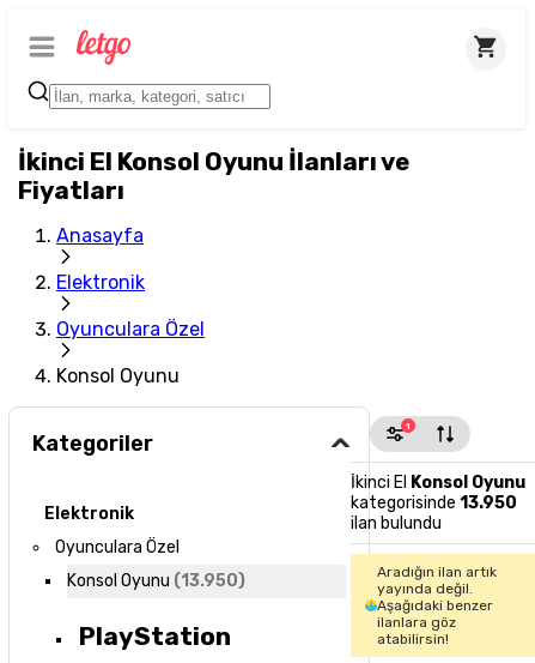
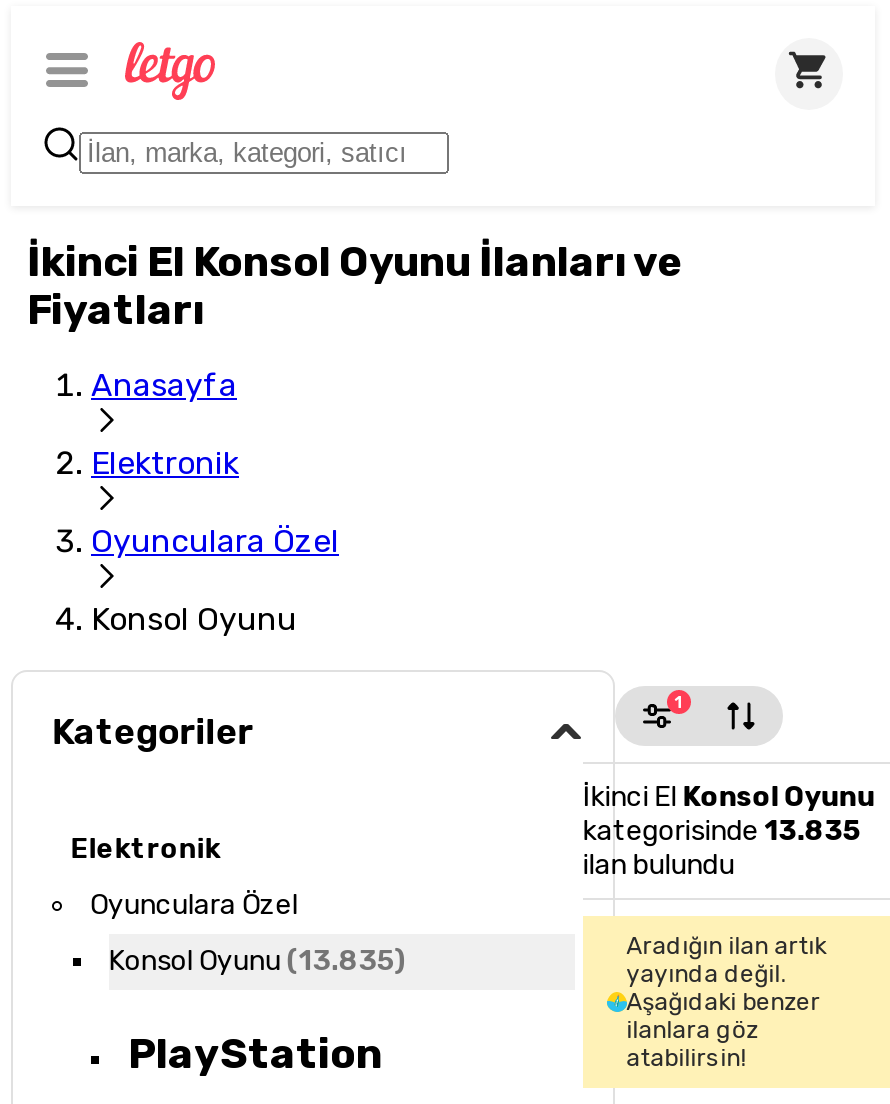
[350,493,517,513] kategorisinde 13.950 -> [582,814,860,848] kategorisinde 13.835
[67,571,245,591] Konsol Oyunu (13.950) -> [109,944,407,978] Konsol Oyunu (13.835)

